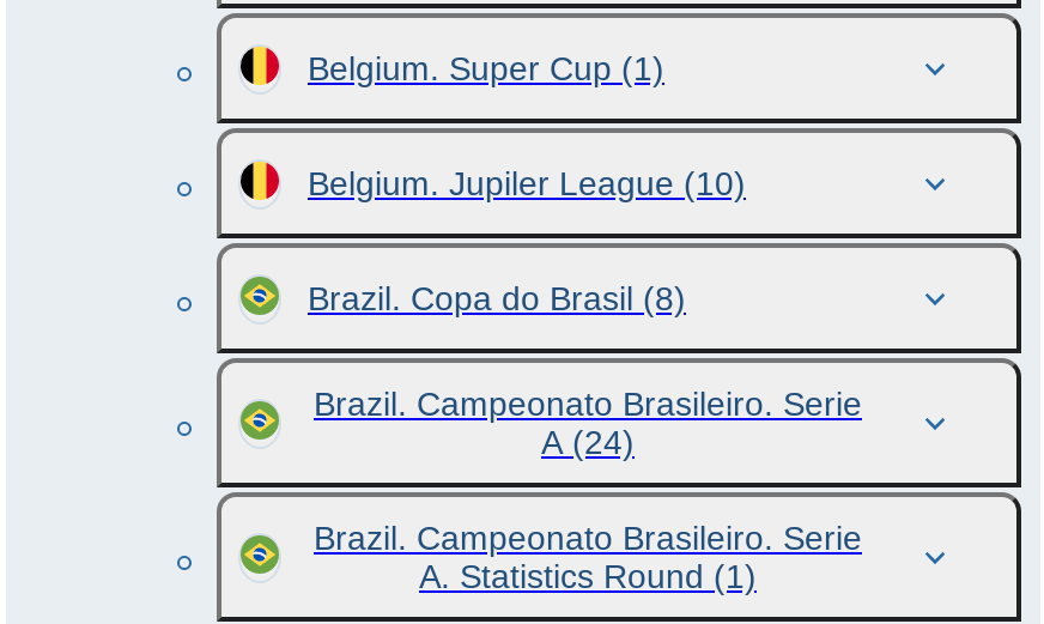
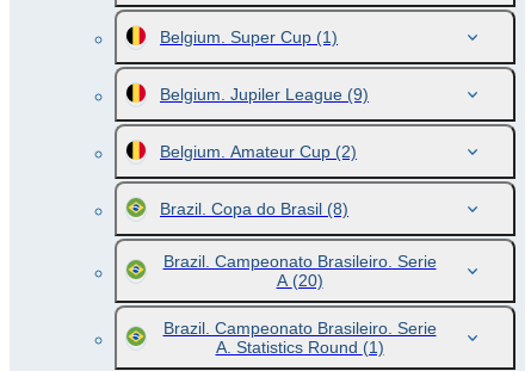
[308,164,746,202] Belgium. Jupiler League (10) -> [160,85,369,161] Belgium. Jupiler League (9) | Belgium. Amateur Cup (2)
[541,423,635,461] A (24) -> [276,271,323,290] A (20)

